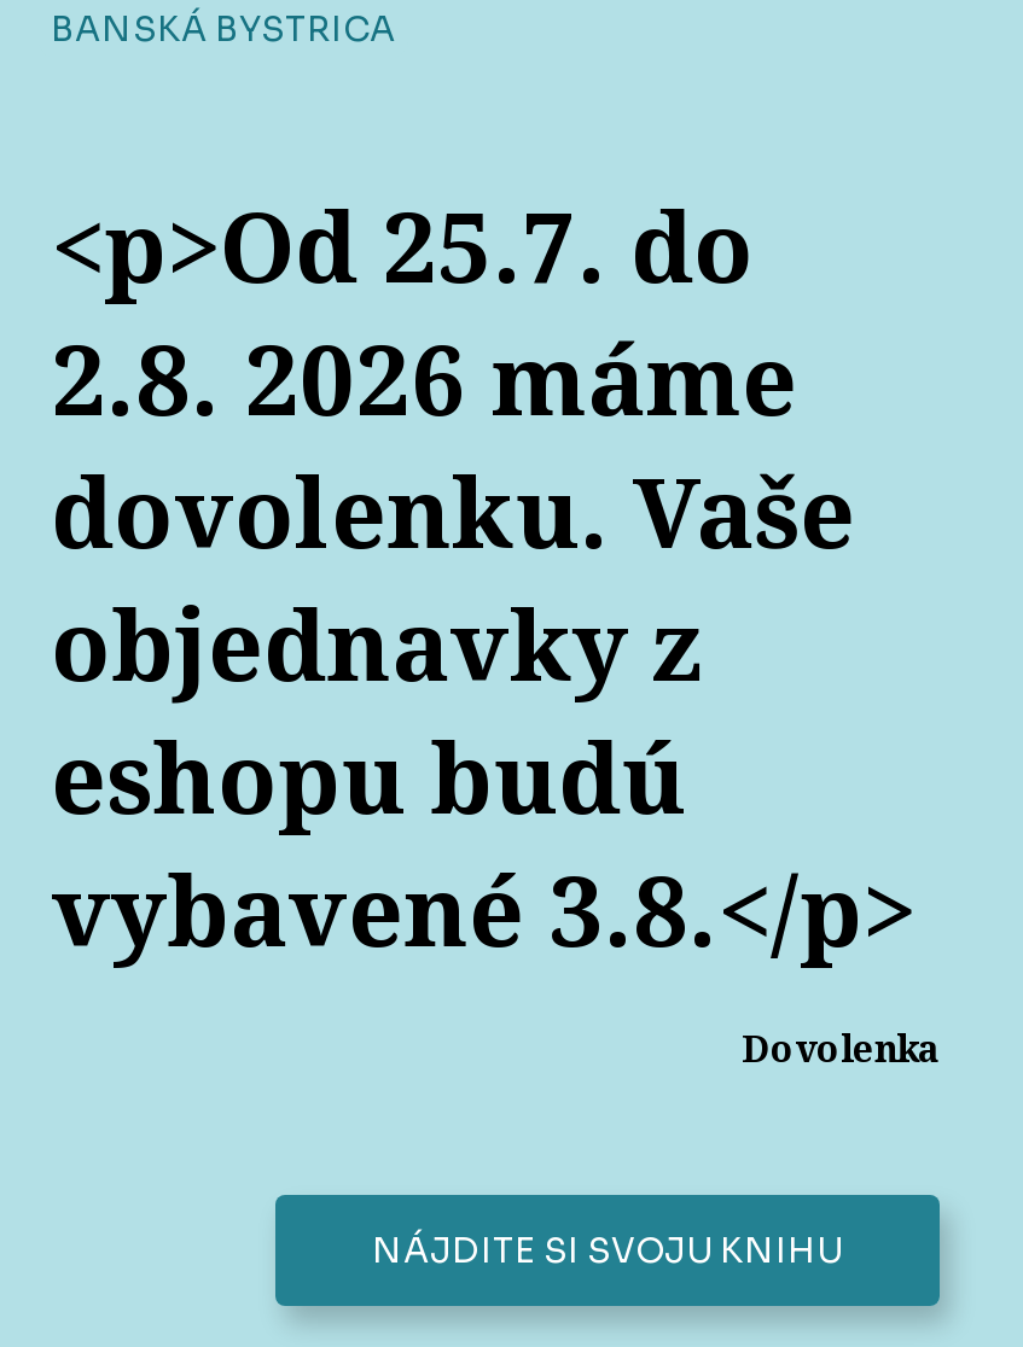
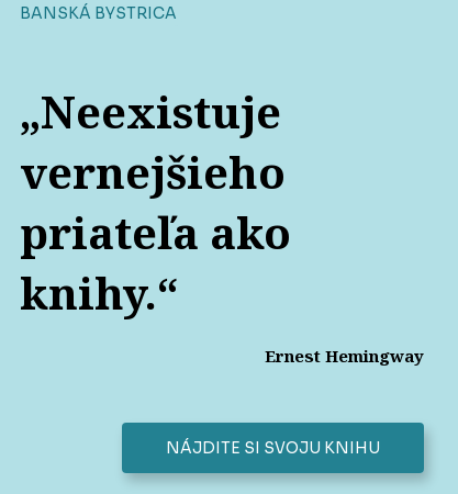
[51,179,940,1072] <p>Od 25.7. do | 2.8. 2026 máme | dovolenku. Vaše | objednavky z | eshopu budú | vybavené 3.8.</p> | Dovolenka -> [20,81,424,367] „Neexistuje | vernejšieho | priateľa ako | knihy.“ | Ernest Hemingway

